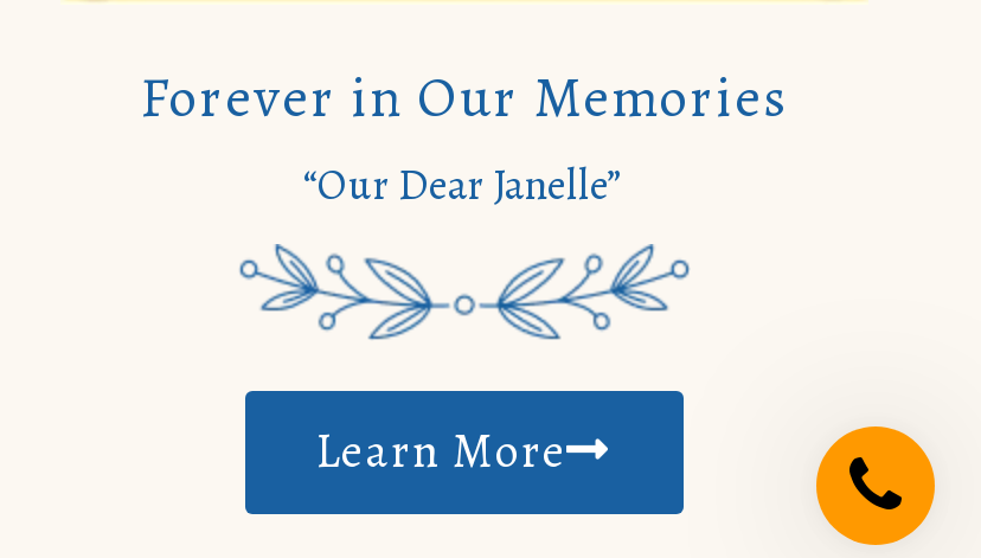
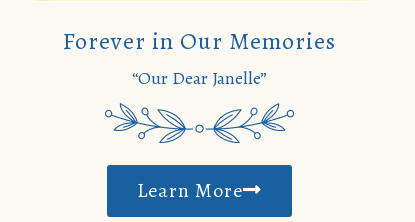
[814,424,937,547] [image] -> none

